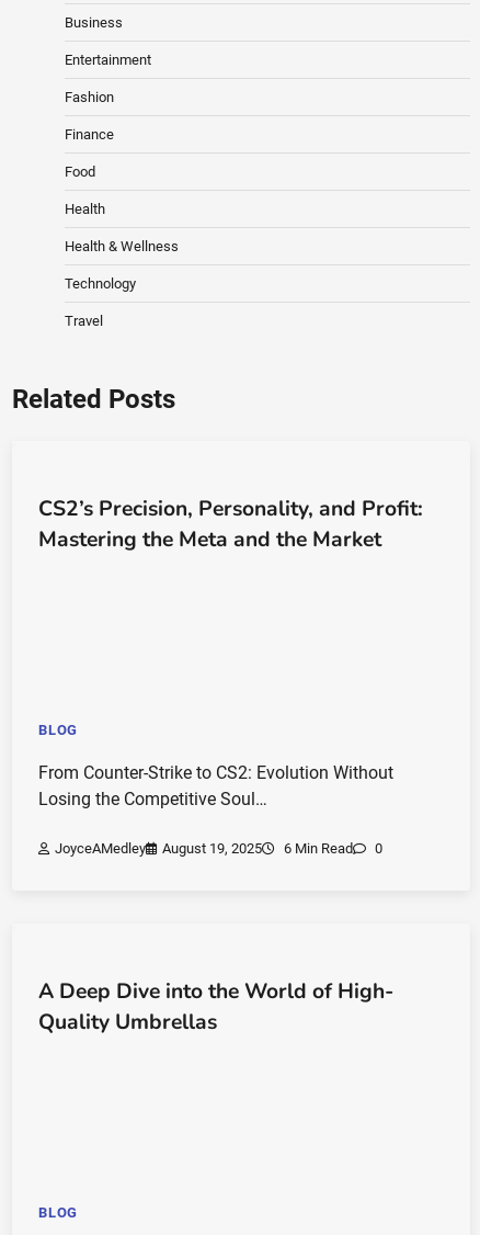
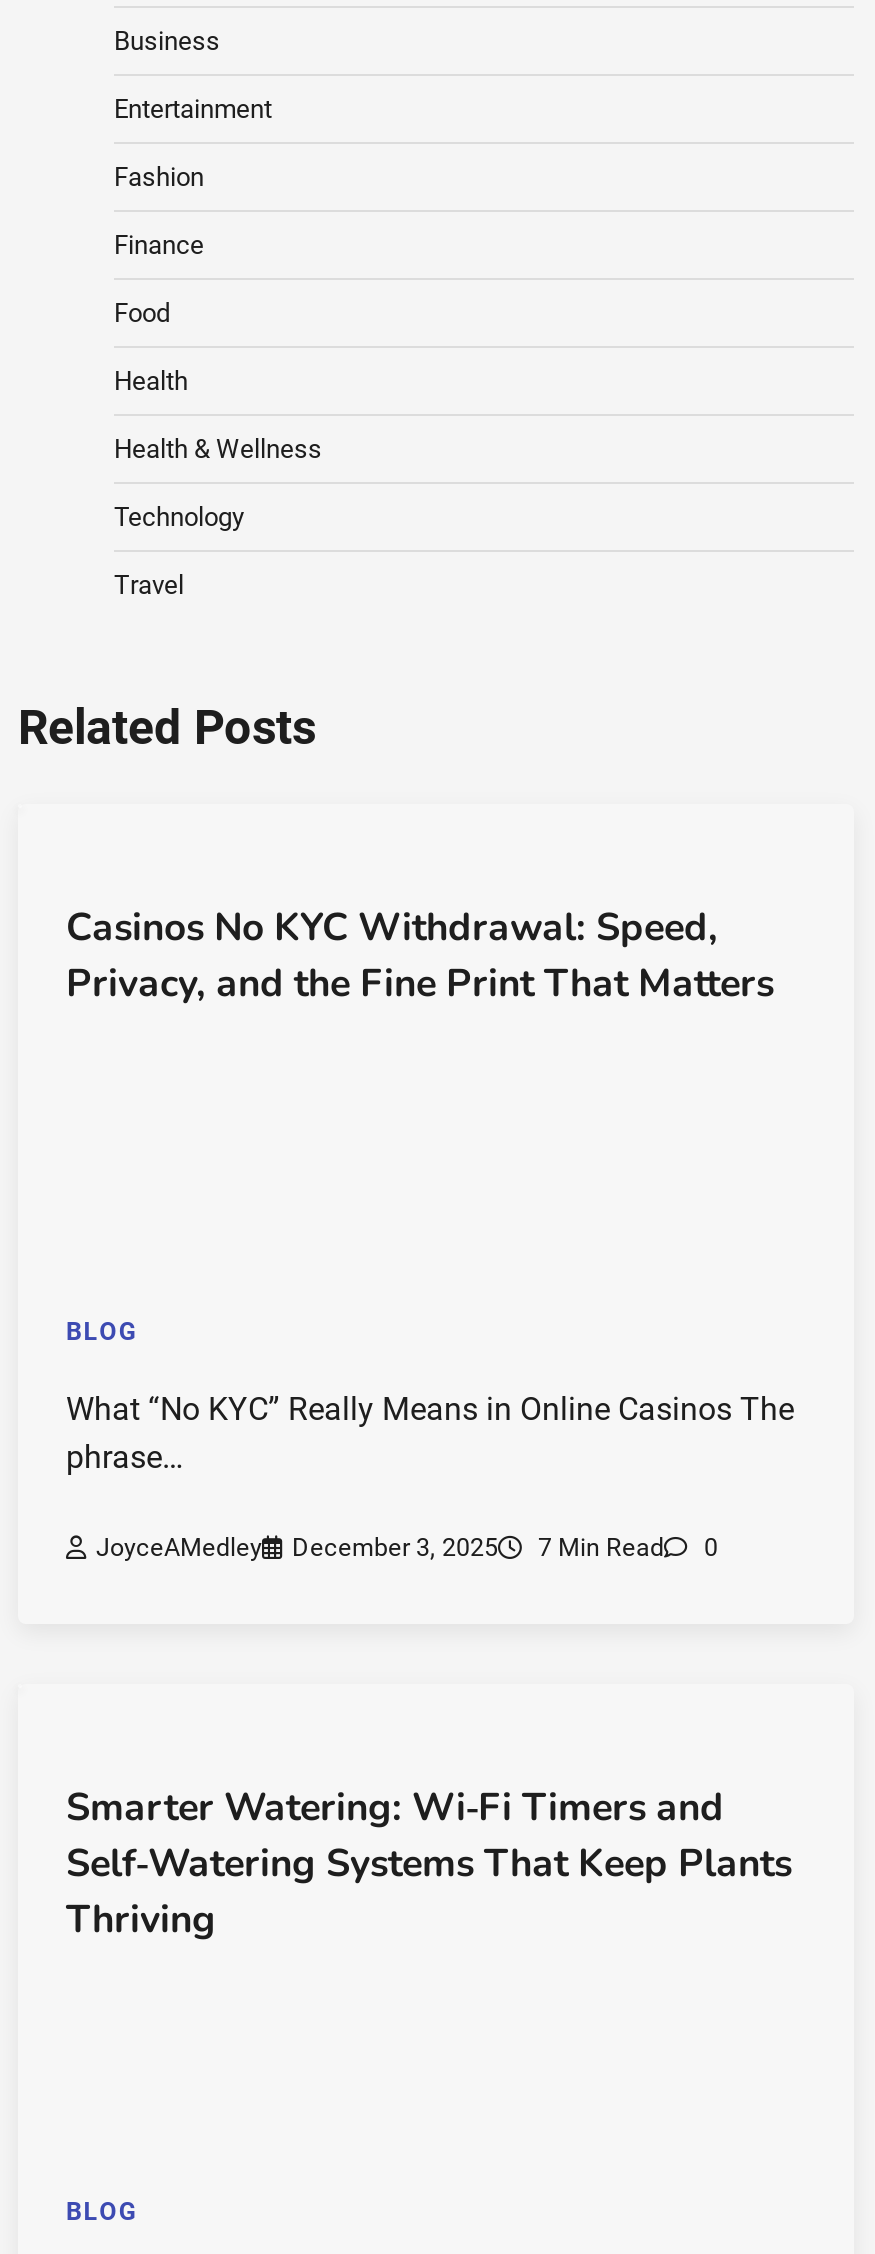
[38,494,423,553] CS2’s Precision, Personality, and Profit: | Mastering the Meta and the Market -> [66,901,774,1009] Casinos No KYC Withdrawal: Speed, | Privacy, and the Fine Print That Matters
[38,762,393,809] From Counter-Strike to CS2: Evolution Without | Losing the Competitive Soul… -> [66,1390,794,1476] What “No KYC” Really Means in Online Casinos The | phrase…
[162,840,353,856] August 19, 2025 | 6 Min Read -> [292,1532,664,1562] December 3, 2025 | 7 Min Read
[38,977,393,1036] A Deep Dive into the World of High- | Quality Umbrellas -> [66,1781,792,1945] Smarter Watering: Wi‑Fi Timers and | Self‑Watering Systems That Keep Plants | Thriving

